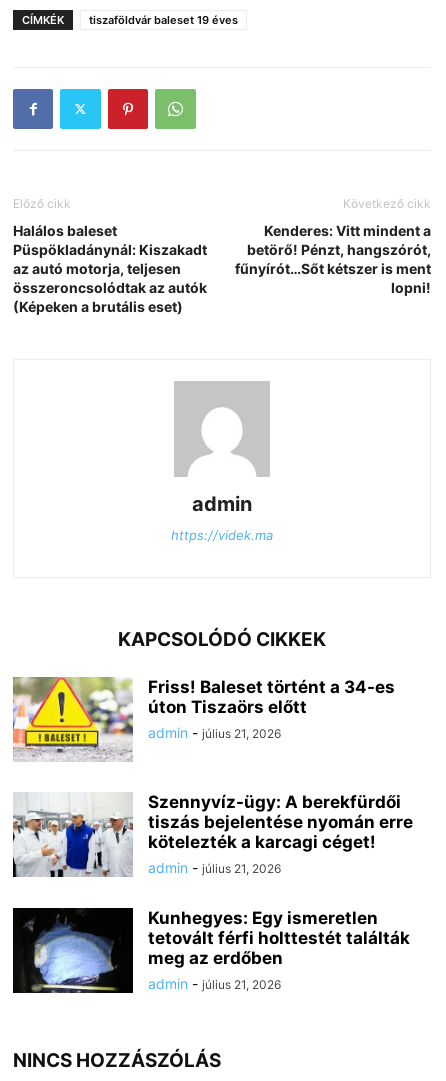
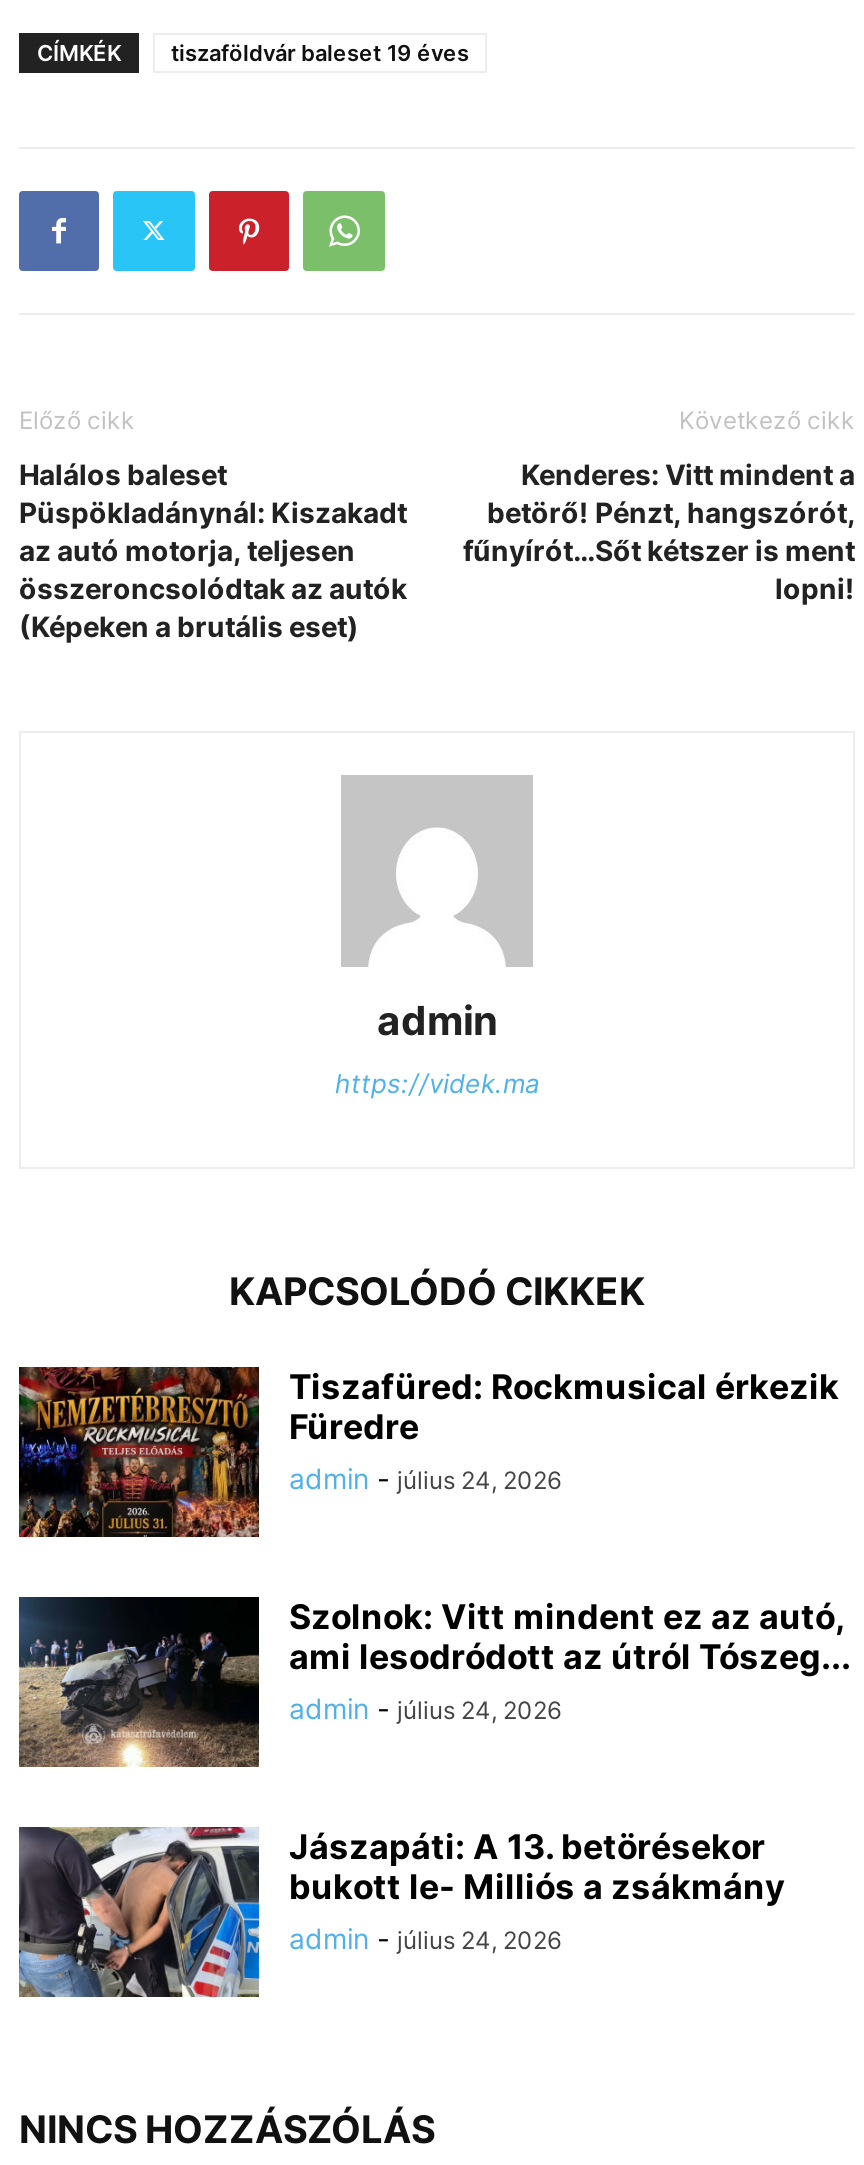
[12,676,395,762] [image] | Friss! Baleset történt a 34-es | úton Tiszaörs előtt | admin - július 21, 2026 -> [17,1365,839,1539] [image] | Tiszafüred: Rockmusical érkezik | Füredre | admin - július 24, 2026
[12,791,413,878] [image] | Szennyvíz-ügy: A berekfürdői | tiszás bejelentése nyomán erre | kötelezték a karcagi céget! | admin - július 21, 2026 -> [17,1595,851,1769] [image] | Szolnok: Vitt mindent ez az autó, | ami lesodródott az útról Tószeg... | admin - július 24, 2026
[12,907,410,994] [image] | Kunhegyes: Egy ismeretlen | tetovált férfi holttestét találták | meg az erdőben | admin - július 21, 2026 -> [17,1825,785,1999] [image] | Jászapáti: A 13. betörésekor | bukott le- Milliós a zsákmány | admin - július 24, 2026

